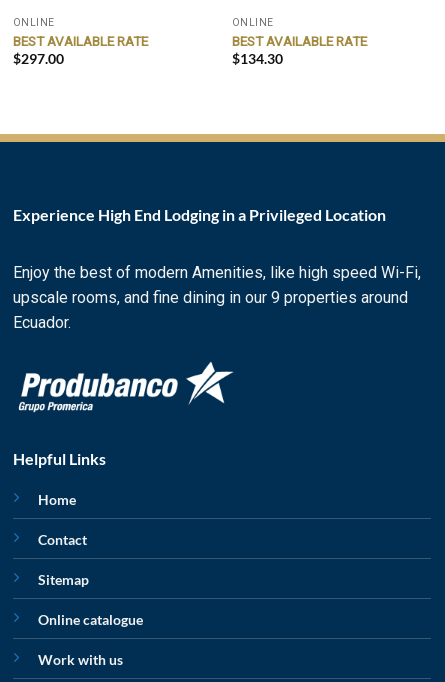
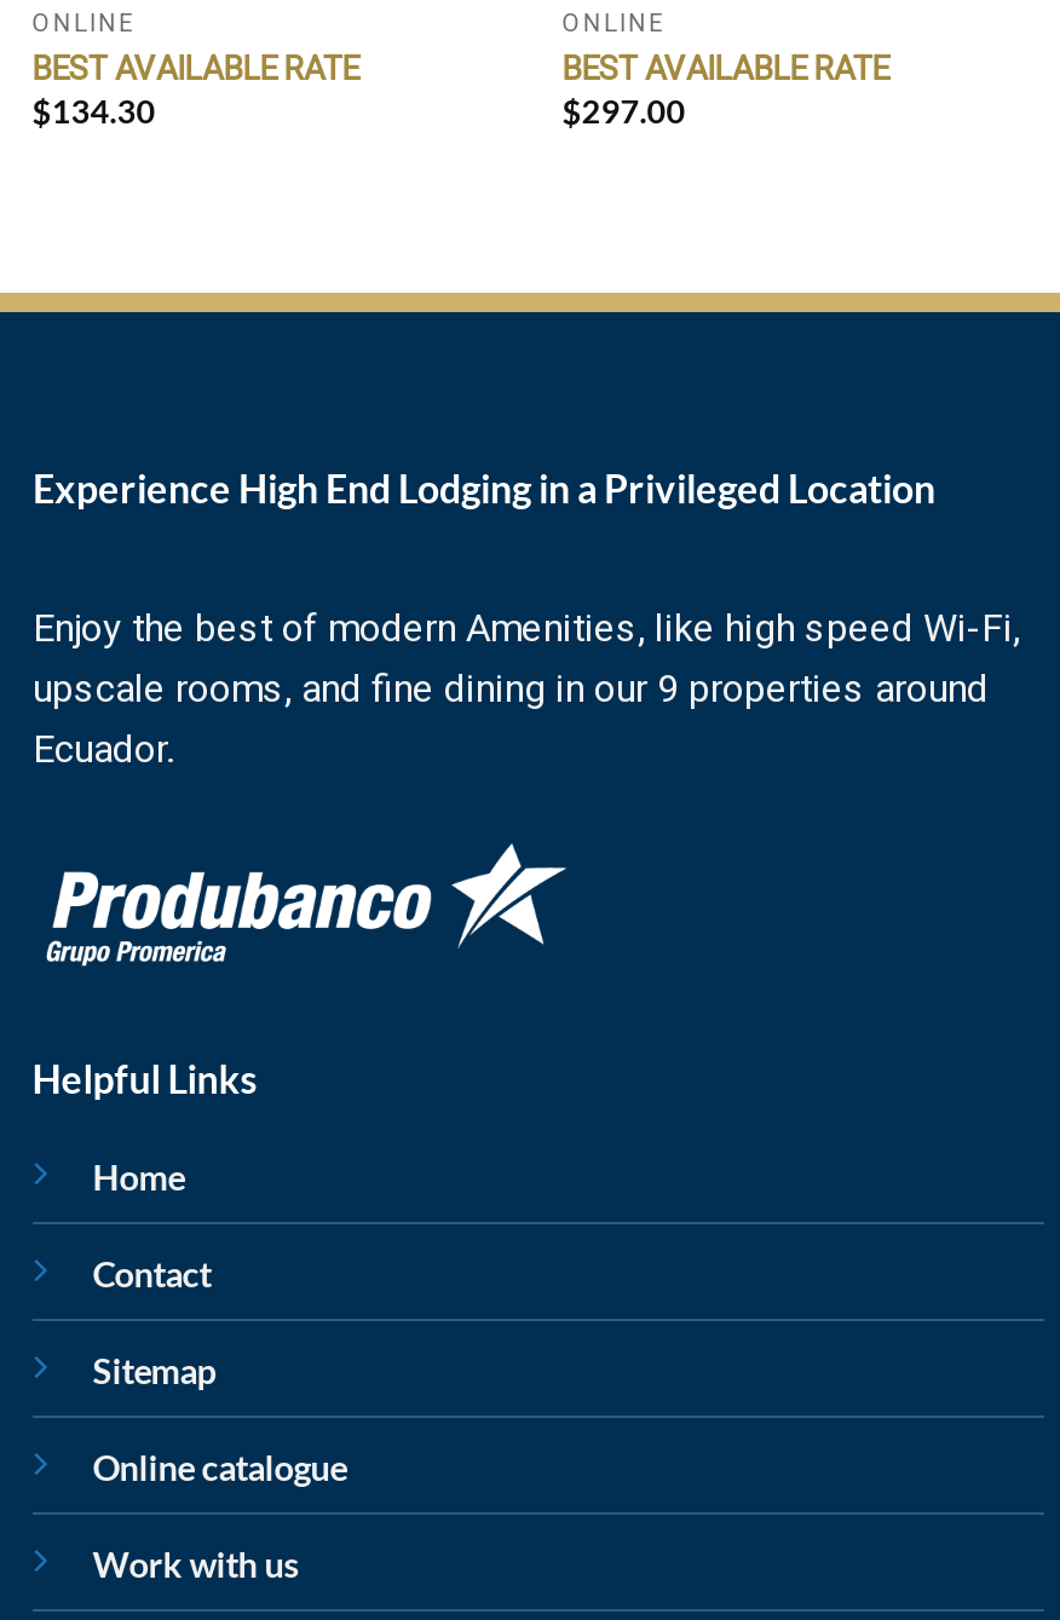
[13,51,64,67] $297.00 -> [32,92,156,130] $134.30
[232,51,283,67] $134.30 -> [562,92,686,130] $297.00

